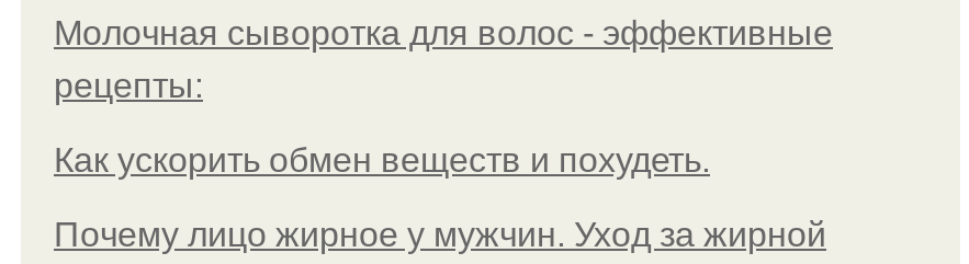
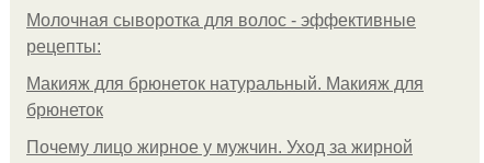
[54,142,710,179] Как ускорить обмен веществ и похудеть. -> [26,75,424,119] Макияж для брюнеток натуральный. Макияж для | брюнеток

